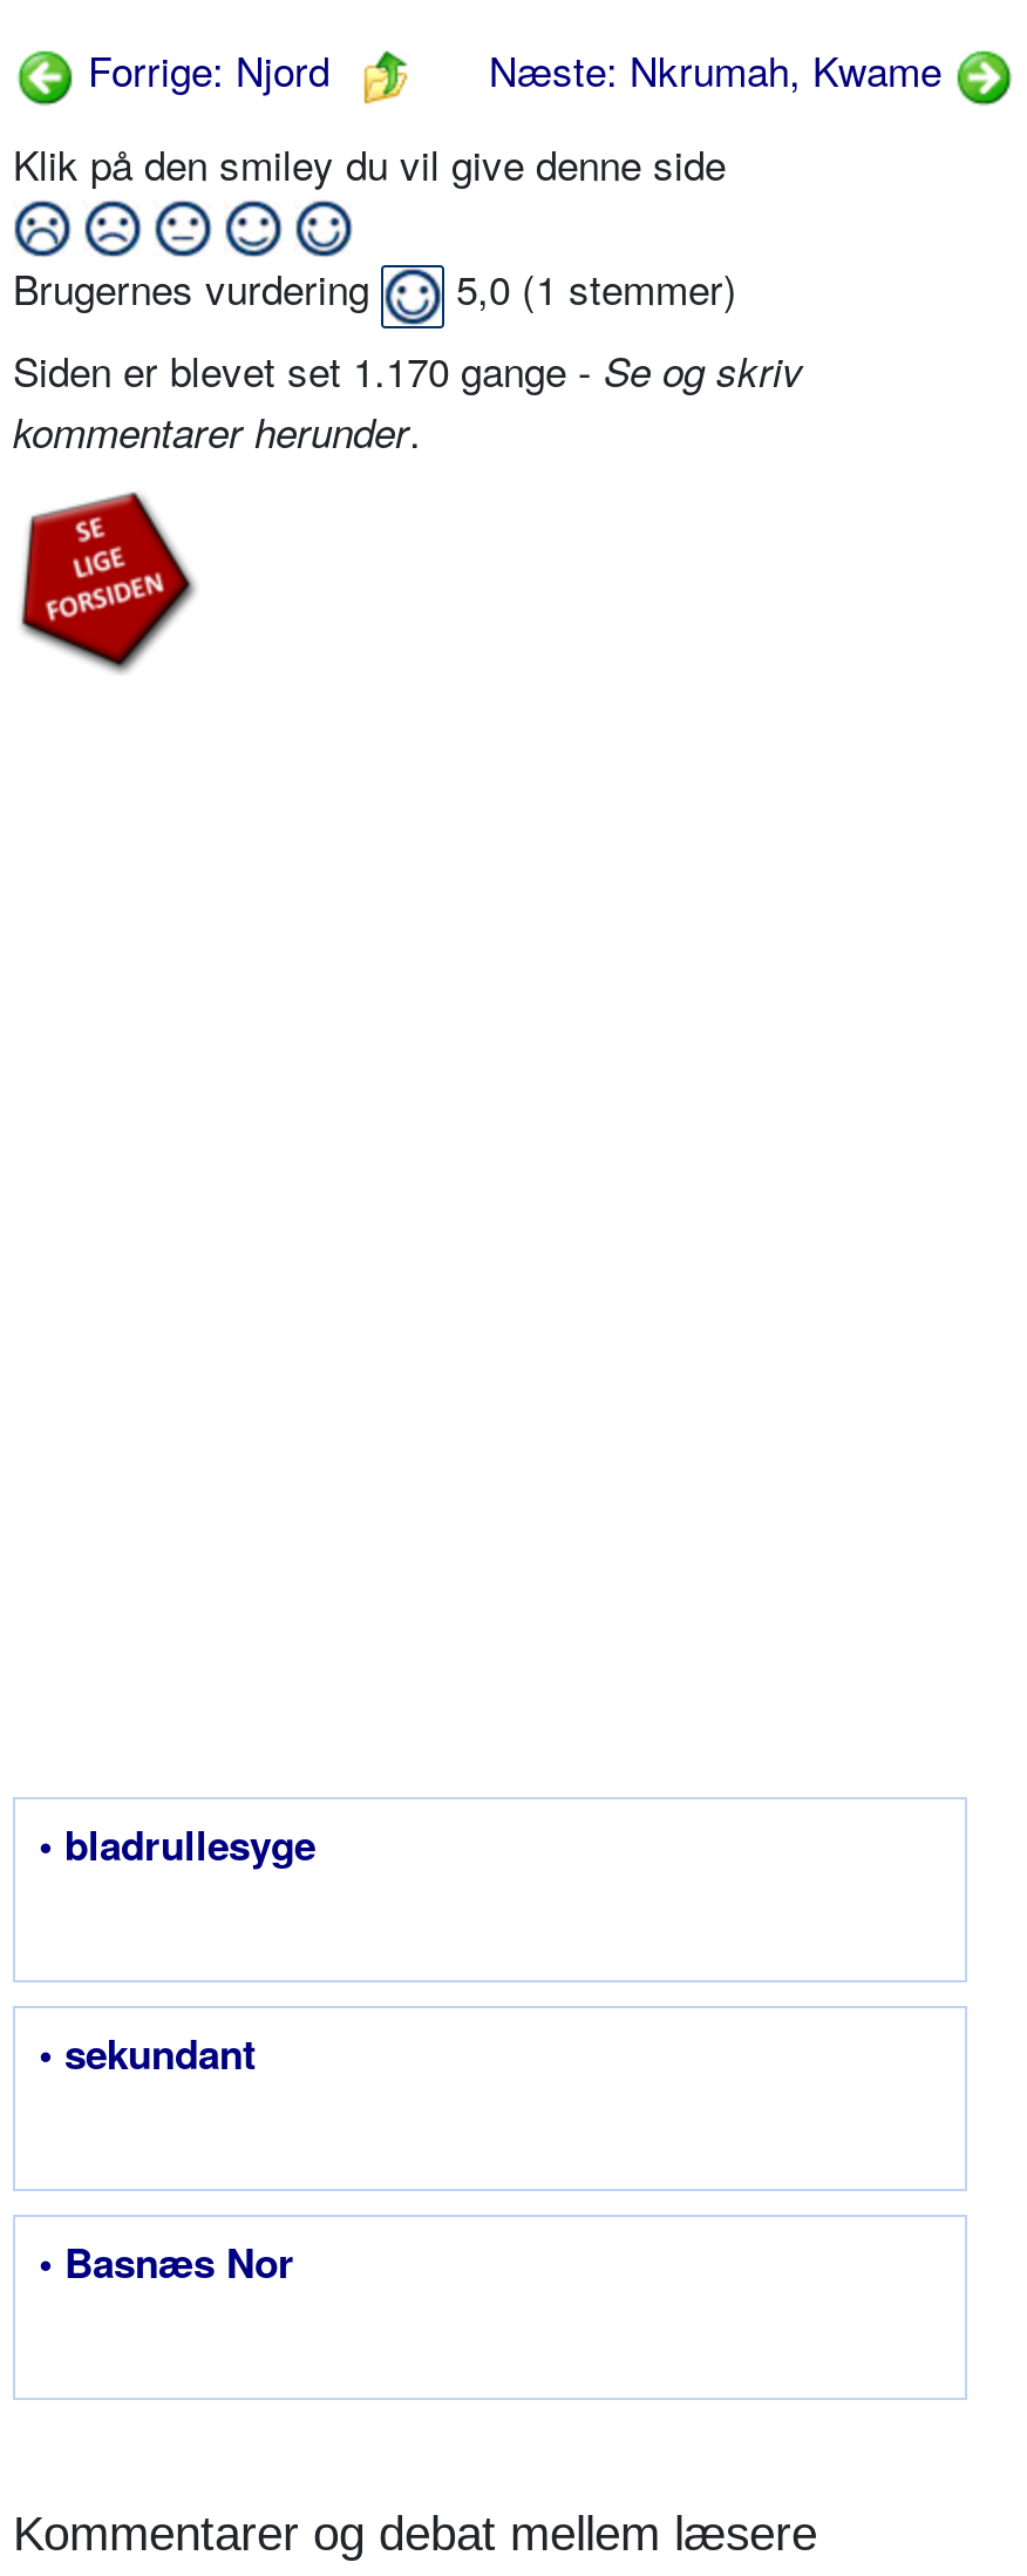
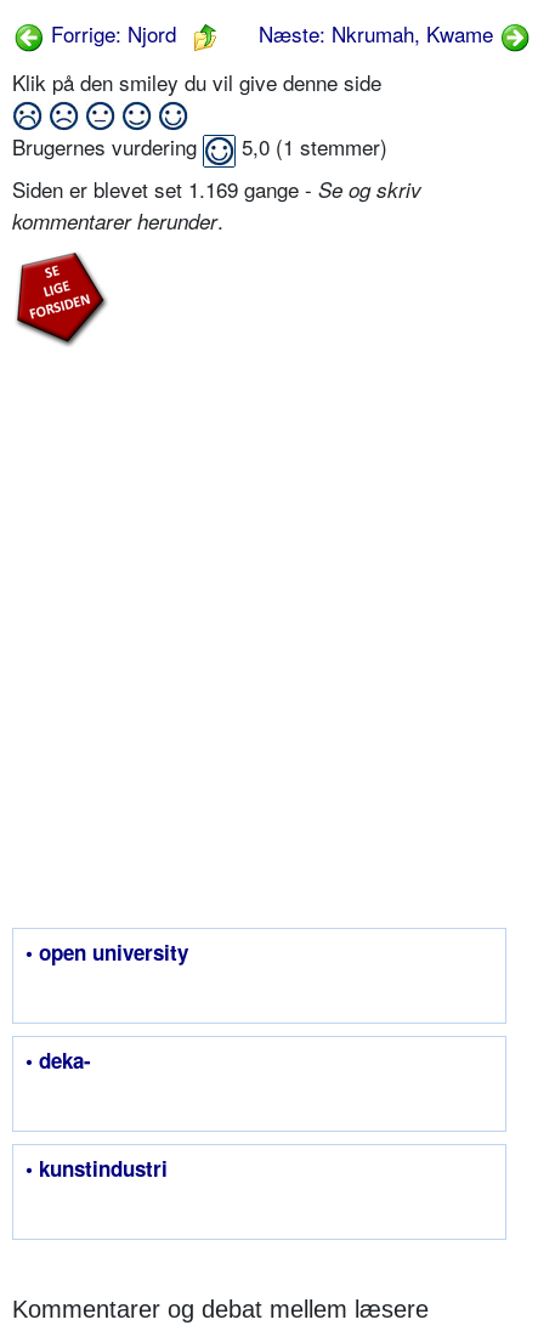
[13,339,803,398] Siden er blevet set 1.170 gange - Se og skriv -> [12,173,421,203] Siden er blevet set 1.169 gange - Se og skriv
[39,1815,315,1871] • bladrullesyge -> [26,937,188,966] • open university
[39,2023,257,2080] • sekundant -> [26,1045,91,1074] • deka-
[39,2232,294,2289] • Basnæs Nor -> [26,1153,168,1182] • kunstindustri

